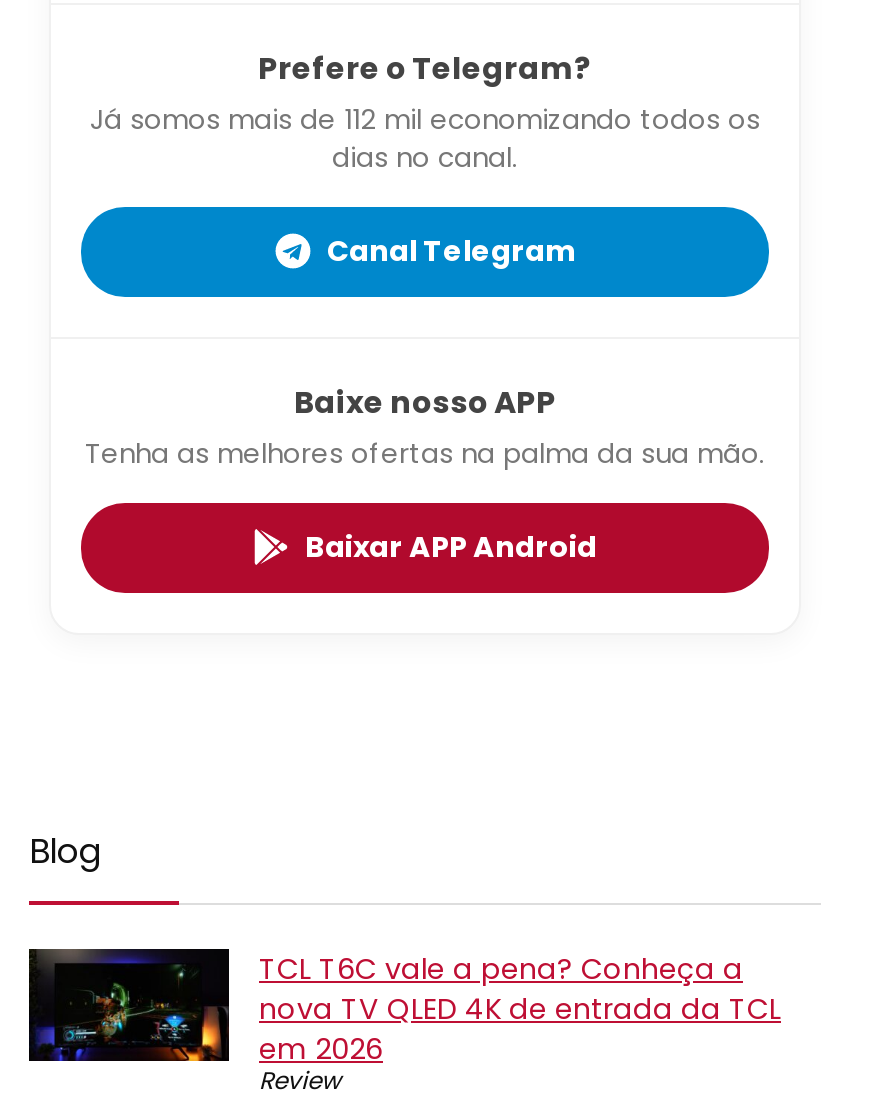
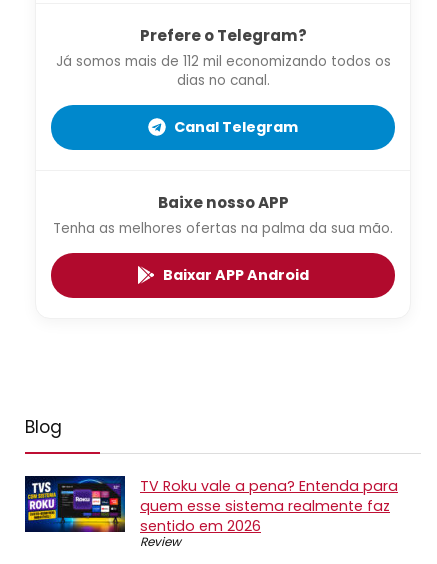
[27,948,781,1068] [image] | TCL T6C vale a pena? Conheça a | nova TV QLED 4K de entrada da TCL | em 2026 -> [24,475,398,535] [image] | TV Roku vale a pena? Entenda para | quem esse sistema realmente faz | sentido em 2026

